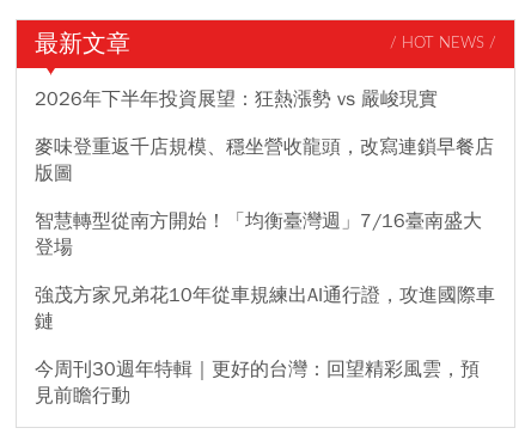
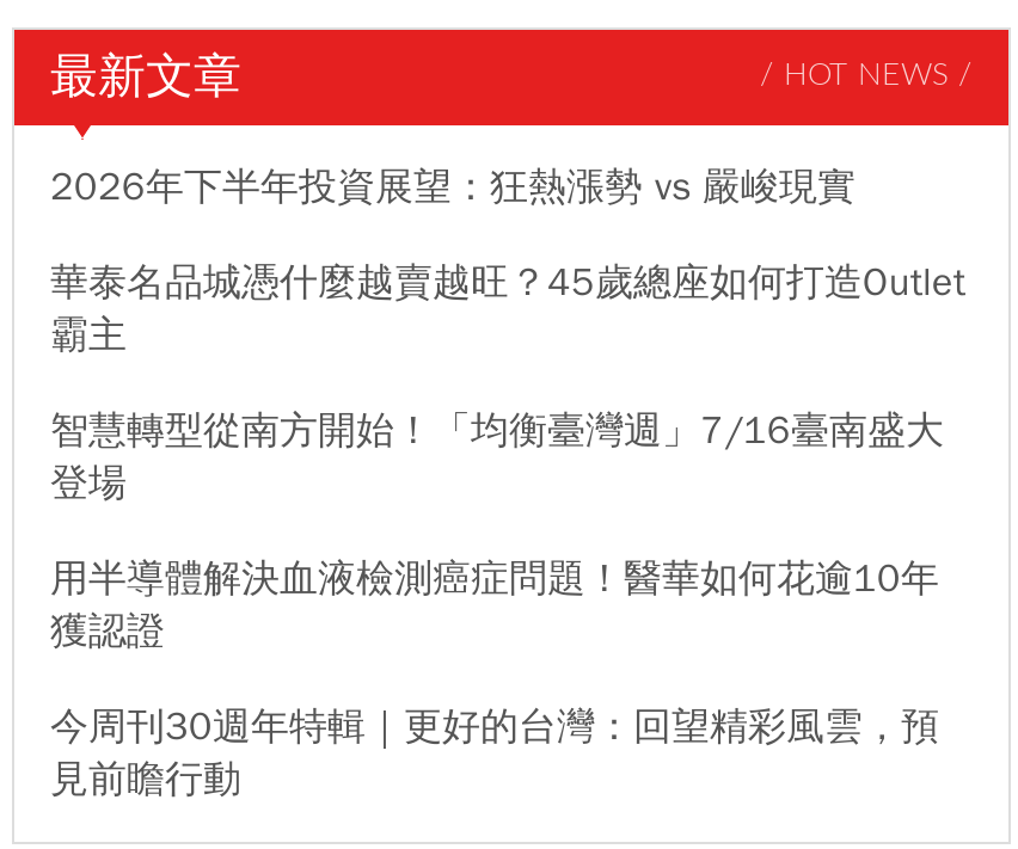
[35,135,494,185] 麥味登重返千店規模、穩坐營收龍頭，改寫連鎖早餐店 | 版圖 -> [50,259,965,359] 華泰名品城憑什麼越賣越旺？45歲總座如何打造Outlet | 霸主
[35,283,495,333] 強茂方家兄弟花10年從車規練出AI通行證，攻進國際車 | 鏈 -> [50,555,939,655] 用半導體解決血液檢測癌症問題！醫華如何花逾10年 | 獲認證

